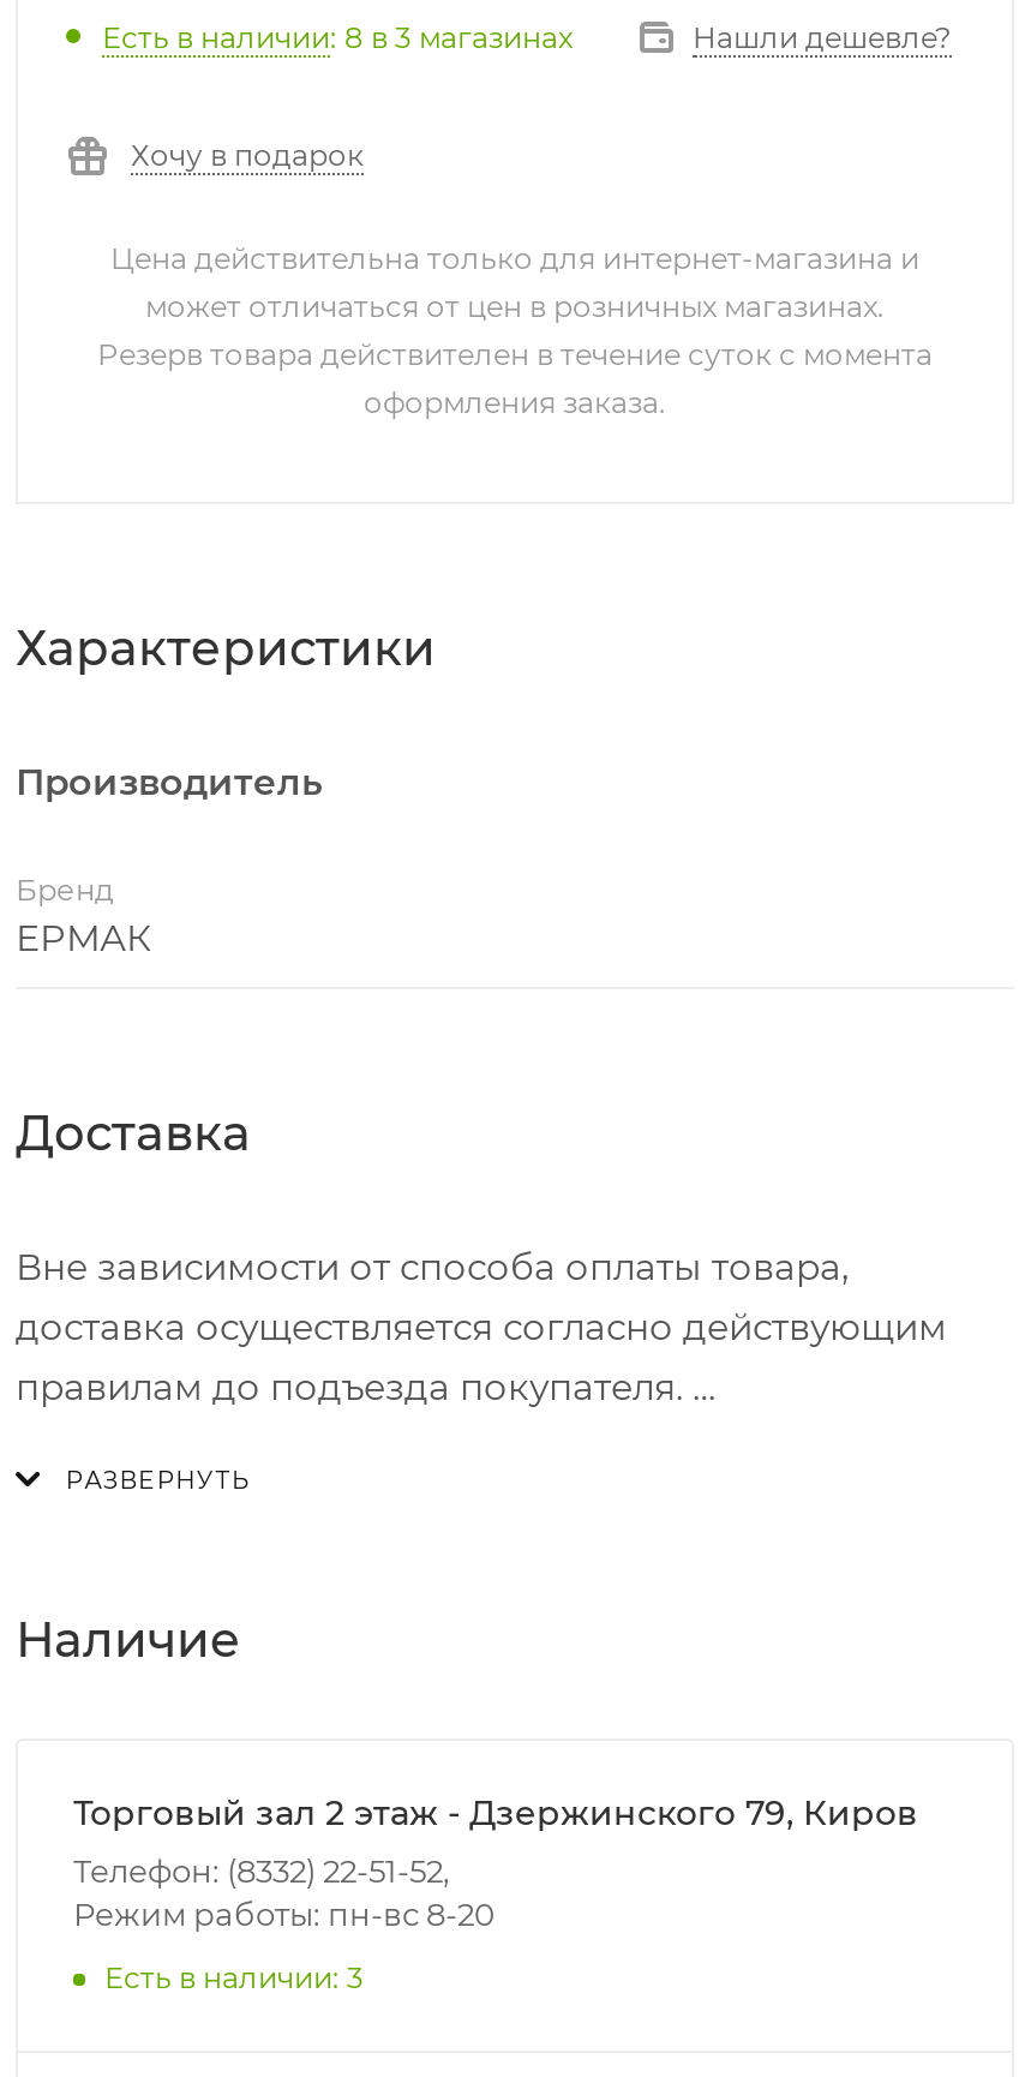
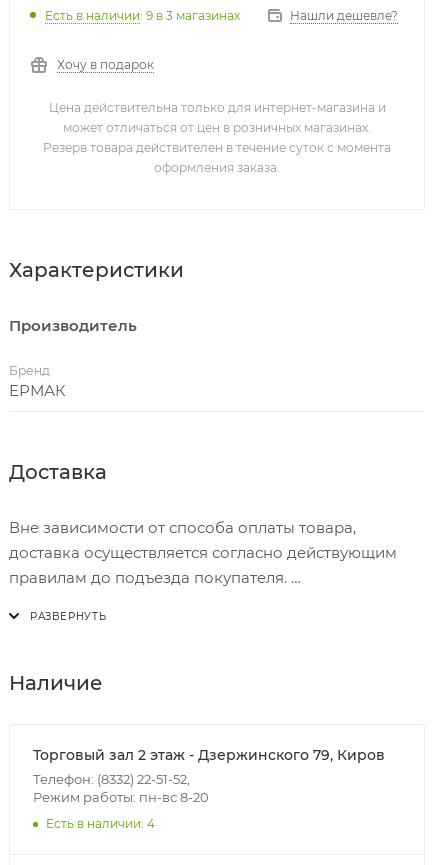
[102,20,573,56] Есть в наличии: 8 в 3 магазинах -> [45,8,240,23] Есть в наличии: 9 в 3 магазинах
[104,1959,364,1995] Есть в наличии: 3 -> [46,816,155,831] Есть в наличии: 4

